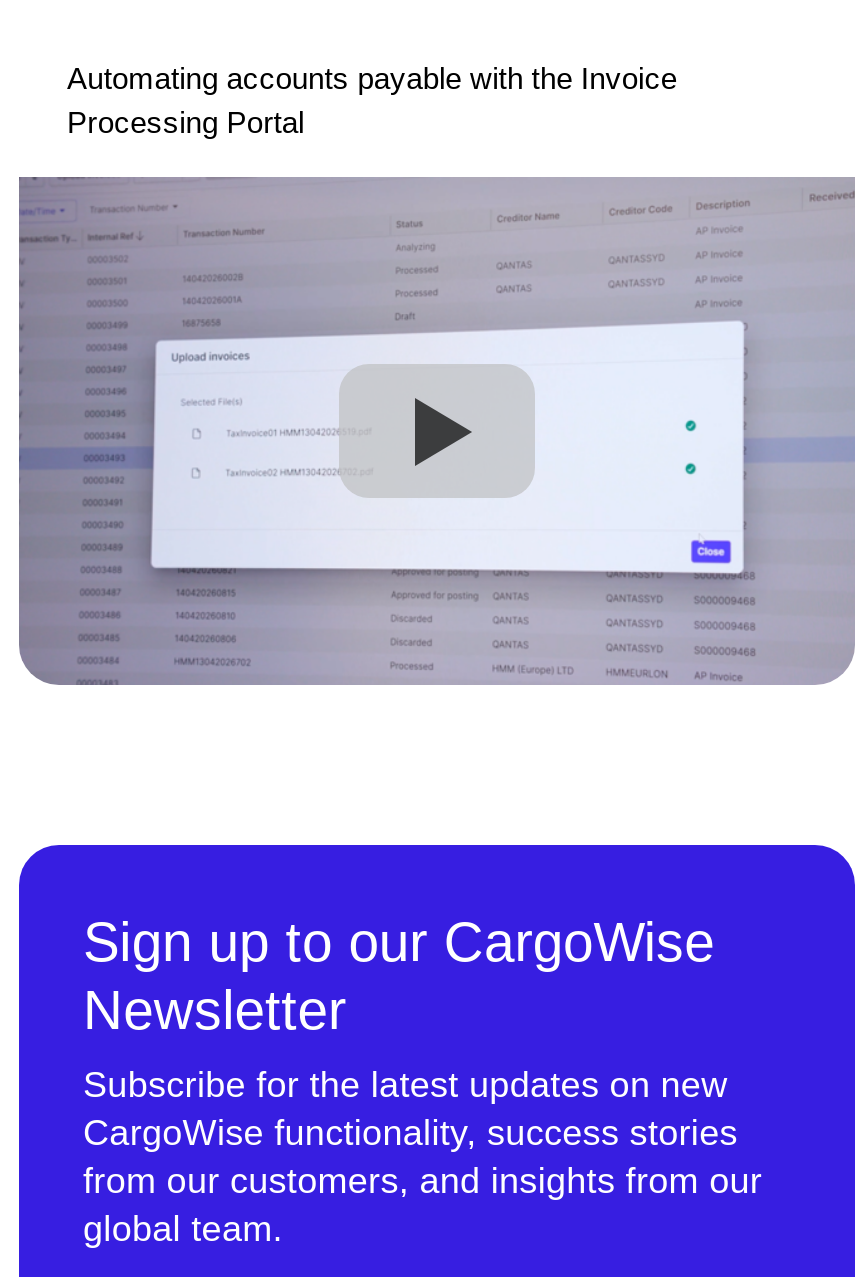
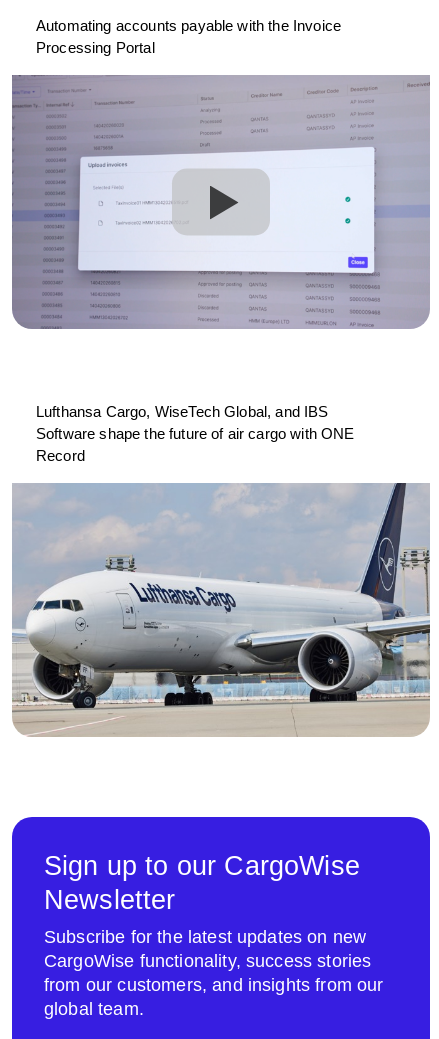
none -> [12,483,430,737] [image]
none -> [36,403,354,464] Lufthansa Cargo, WiseTech Global, and IBS | Software shape the future of air cargo with ONE | Record

